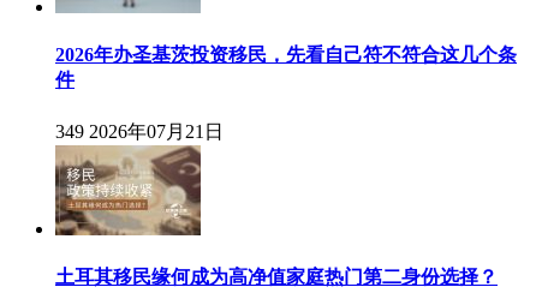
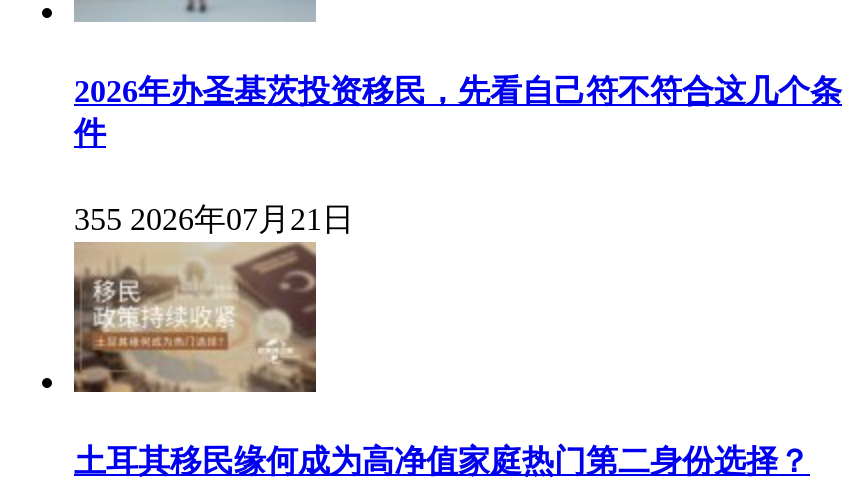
[55,121,224,141] 349 2026年07月21日 -> [74,201,354,235] 355 2026年07月21日

